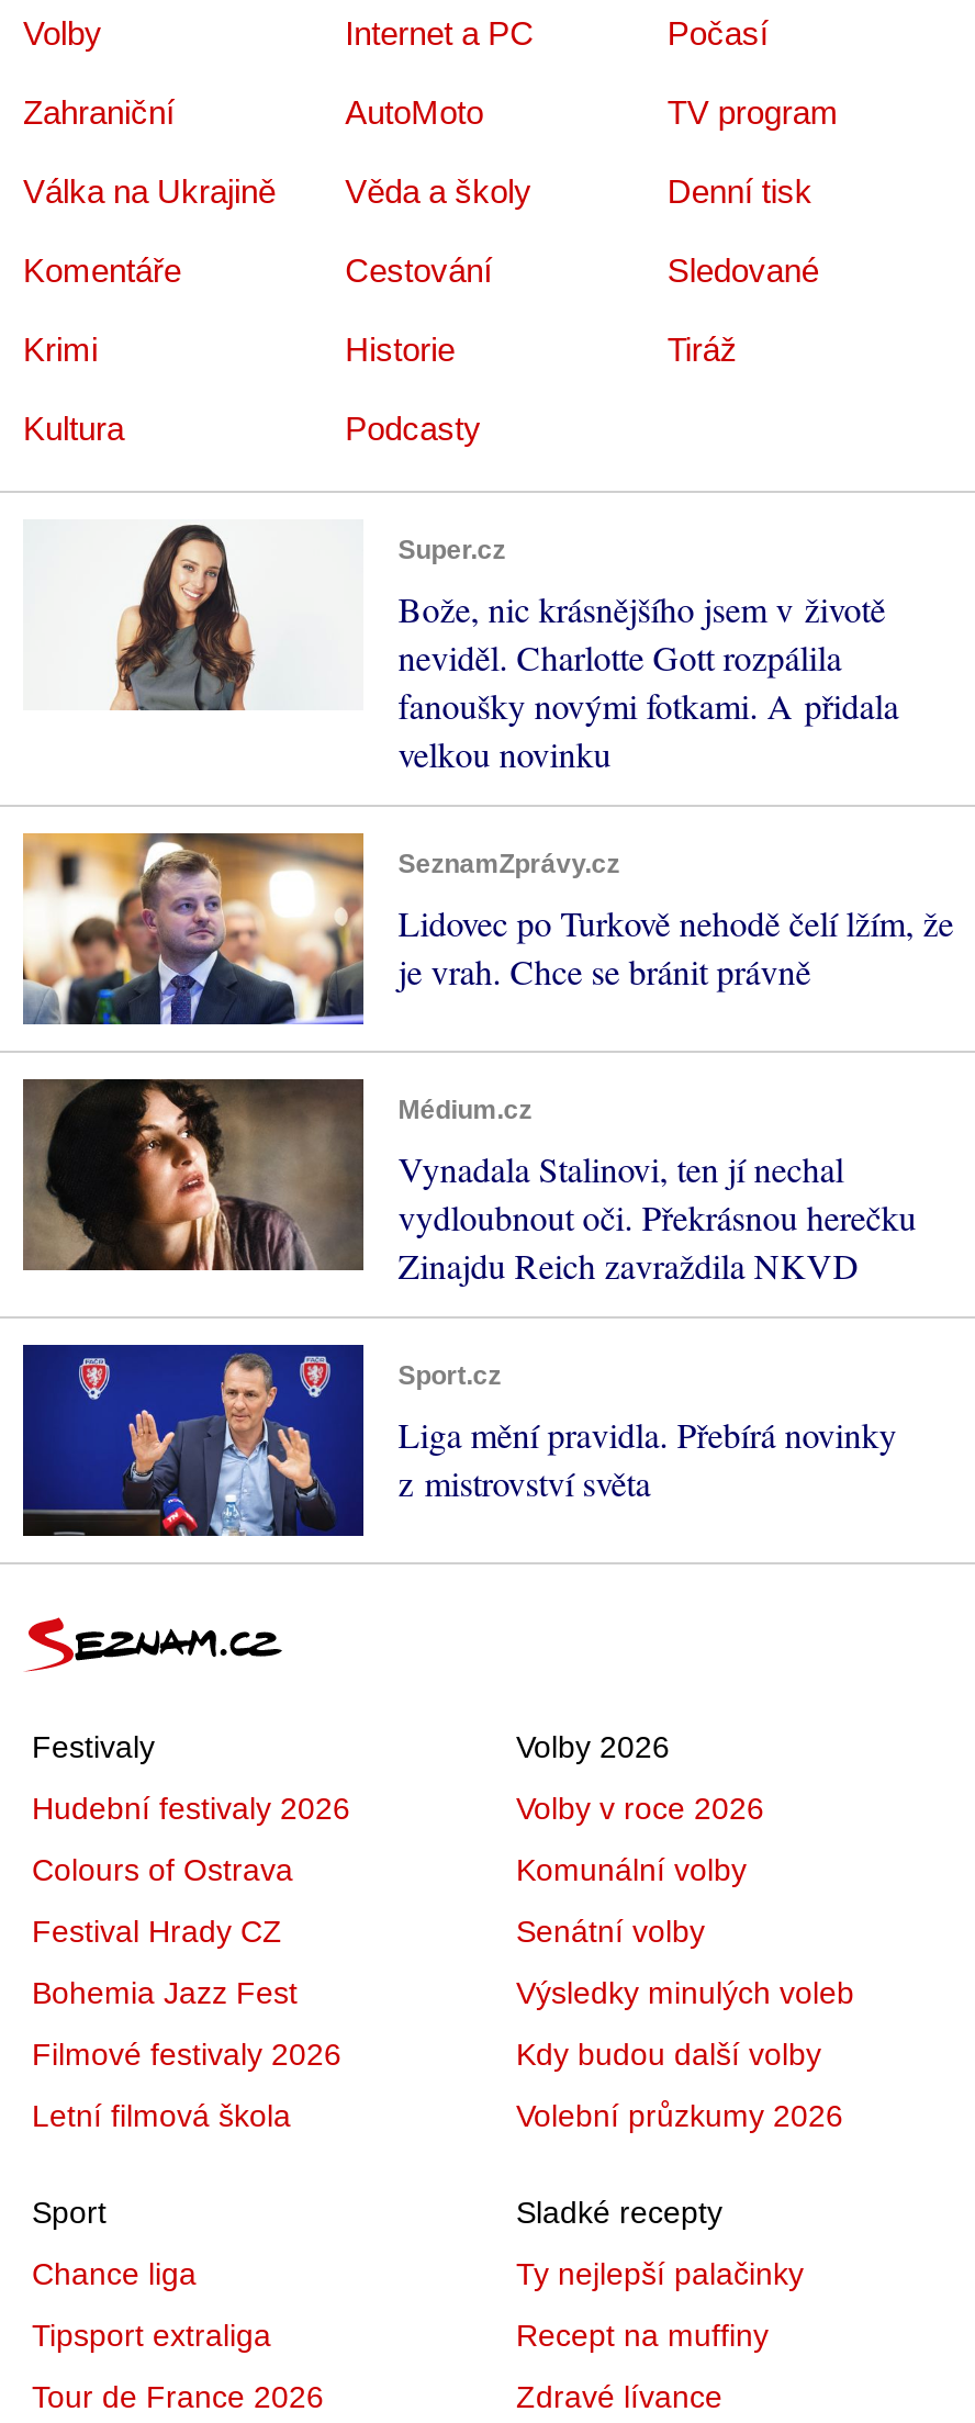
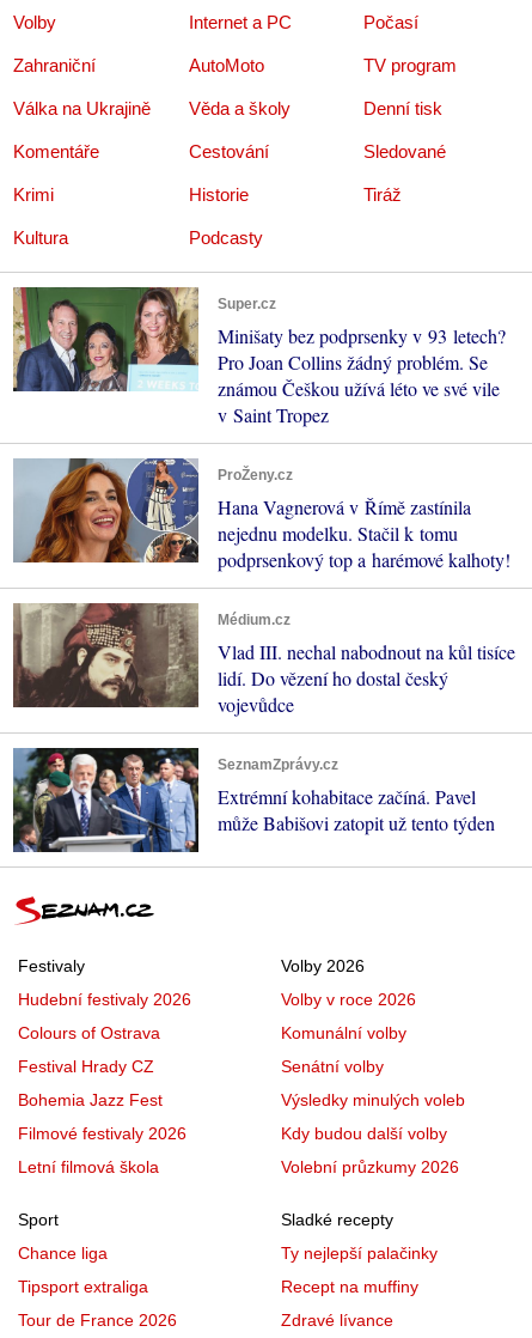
[23,520,899,777] [image] | Bože, nic krásnějšího jsem v životě | neviděl. Charlotte Gott rozpálila | fanoušky novými fotkami. A přidala | velkou novinku -> [12,286,505,427] [image] | Minišaty bez podprsenky v 93 letech? | Pro Joan Collins žádný problém. Se | známou Češkou užívá léto ve své vile | v Saint Tropez
[21,832,953,1028] [image] | Lidovec po Turkově nehodě čelí lžím, že | je vrah. Chce se bránit právně -> [13,457,510,572] [image] | ProŽeny.cz | Hana Vagnerová v Římě zastínila | nejednu modelku. Stačil k tomu | podprsenkový top a harémové kalhoty!
moved [398,849,620,880] -> [217,756,338,773]: SeznamZprávy.cz
[23,1078,916,1288] [image] | Vynadala Stalinovi, ten jí nechal | vydloubnout oči. Překrásnou herečku | Zinajdu Reich zavraždila NKVD -> [13,602,515,717] [image] | Vlad III. nechal nabodnout na kůl tisíce | lidí. Do vězení ho dostal český | vojevůdce
[21,1342,896,1539] [image] | Sport.cz | Liga mění pravidla. Přebírá novinky | z mistrovství světa -> [12,747,495,853] [image] | Extrémní kohabitace začíná. Pavel | může Babišovi zatopit už tento týden

